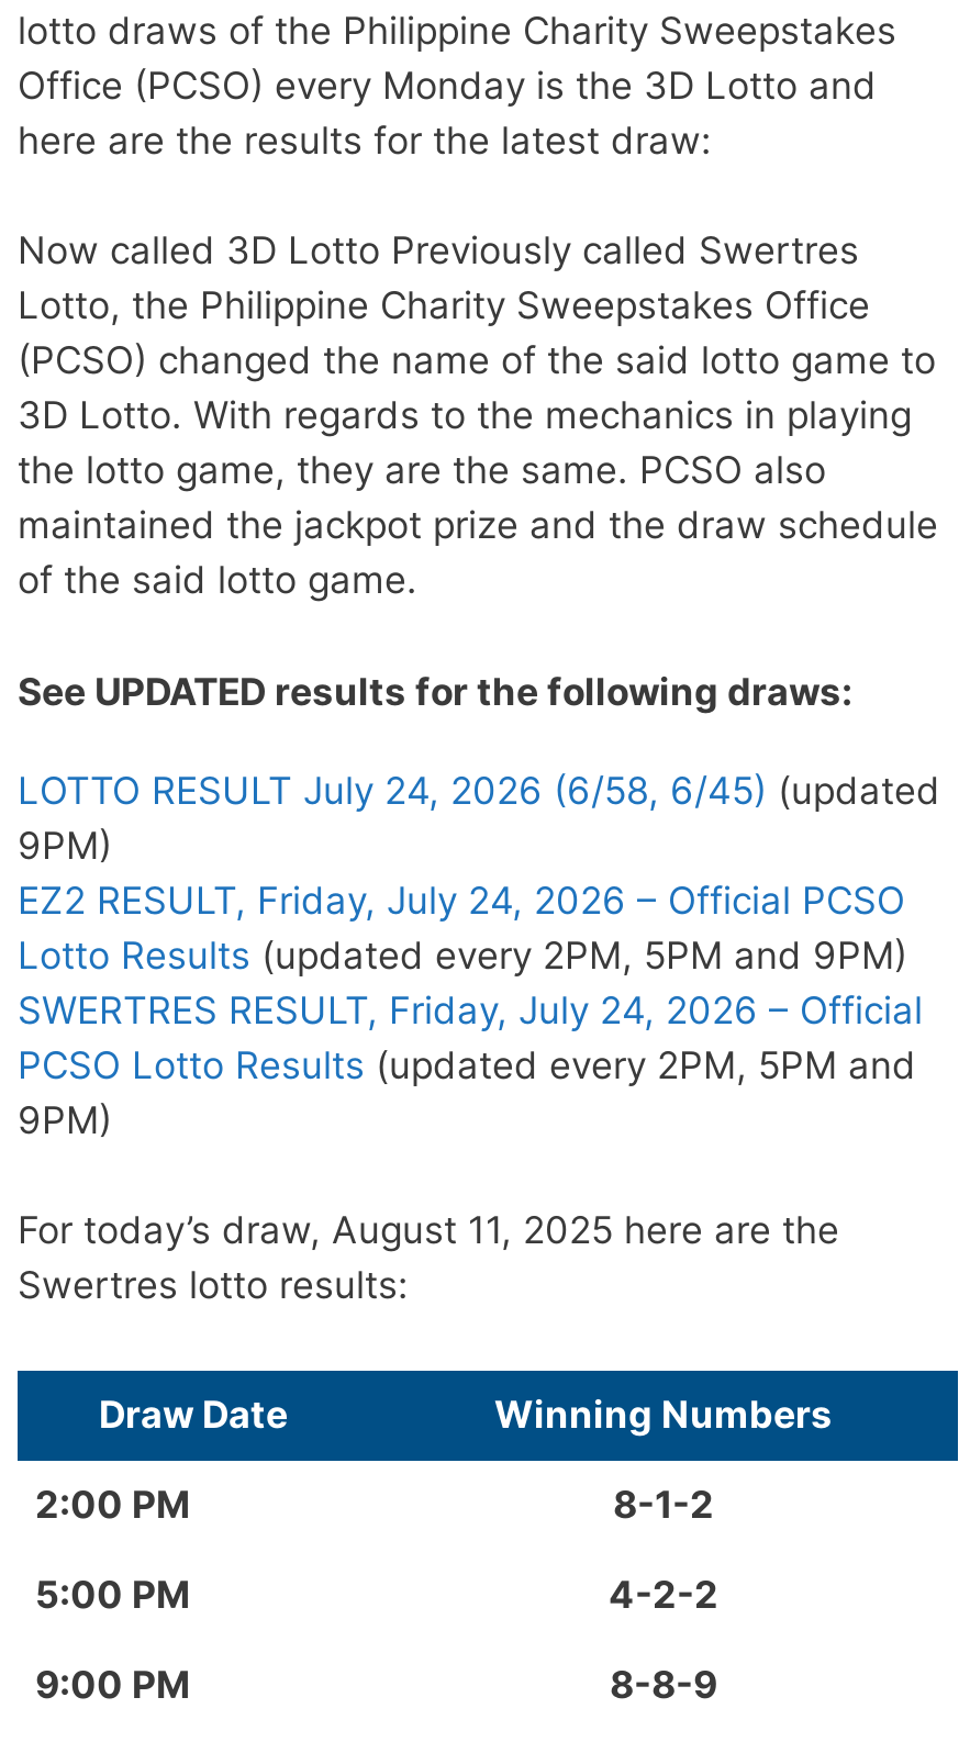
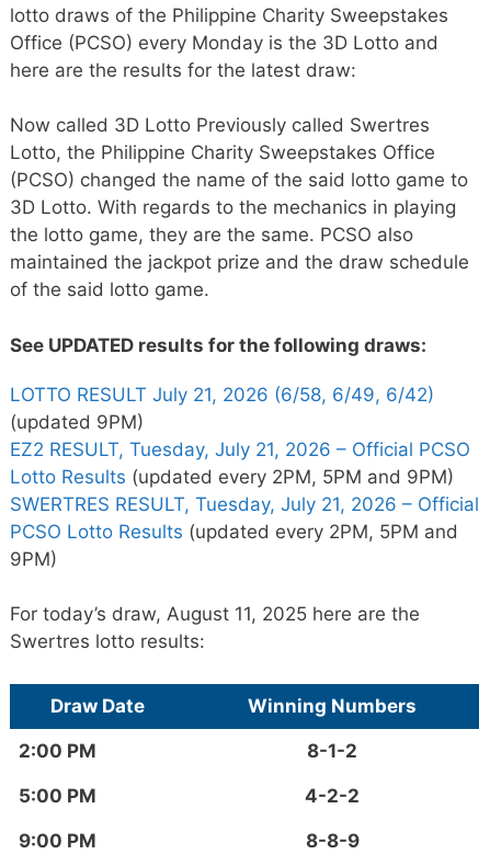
[18,768,940,922] LOTTO RESULT July 24, 2026 (6/58, 6/45) (updated | 9PM) | EZ2 RESULT, Friday, July 24, 2026 – Official PCSO -> [10,383,470,460] LOTTO RESULT July 21, 2026 (6/58, 6/49, 6/42) | (updated 9PM) | EZ2 RESULT, Tuesday, July 21, 2026 – Official PCSO
[18,987,923,1031] SWERTRES RESULT, Friday, July 24, 2026 – Official -> [10,493,479,515] SWERTRES RESULT, Tuesday, July 21, 2026 – Official

